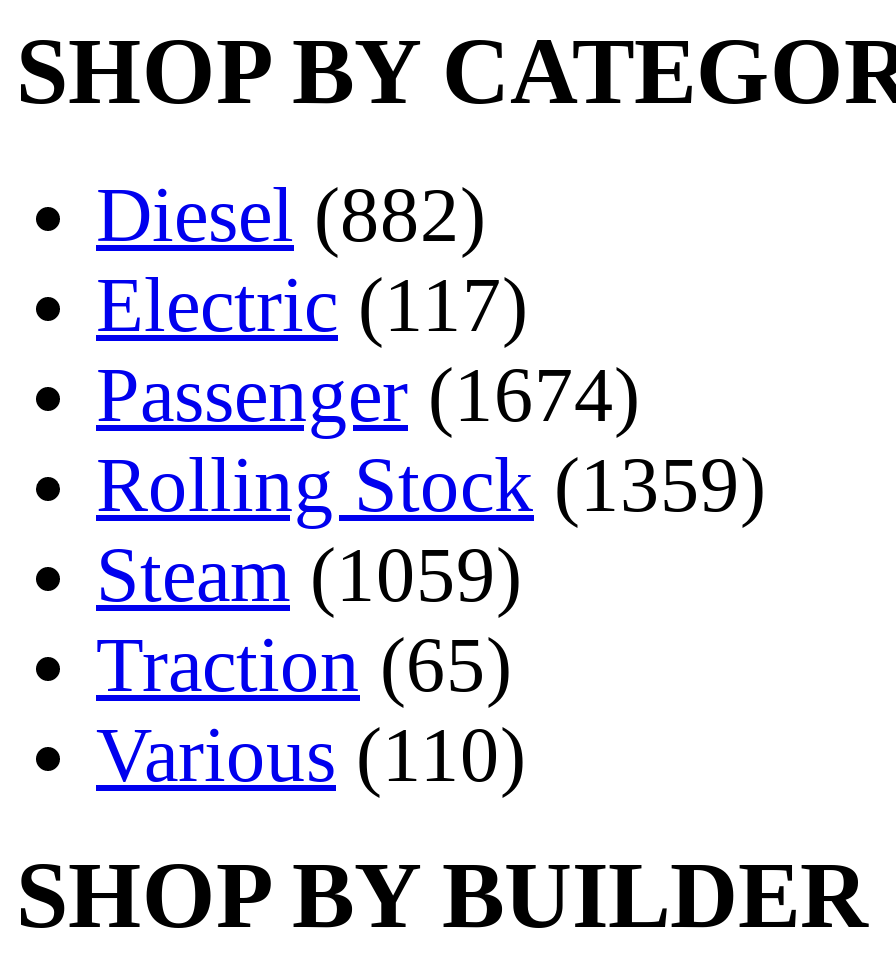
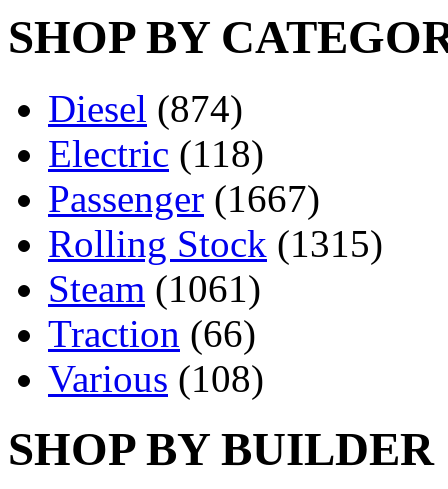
[96,170,486,256] Diesel (882) -> [48,86,243,129] Diesel (874)
[96,260,528,346] Electric (117) -> [48,131,264,174] Electric (118)
[96,350,640,436] Passenger (1674) -> [48,176,320,219] Passenger (1667)
[96,440,766,526] Rolling Stock (1359) -> [48,221,383,264] Rolling Stock (1315)
[96,530,522,616] Steam (1059) -> [48,266,261,309] Steam (1061)
[96,620,512,706] Traction (65) -> [48,311,256,354] Traction (66)
[96,710,526,796] Various (110) -> [48,356,264,399] Various (108)

